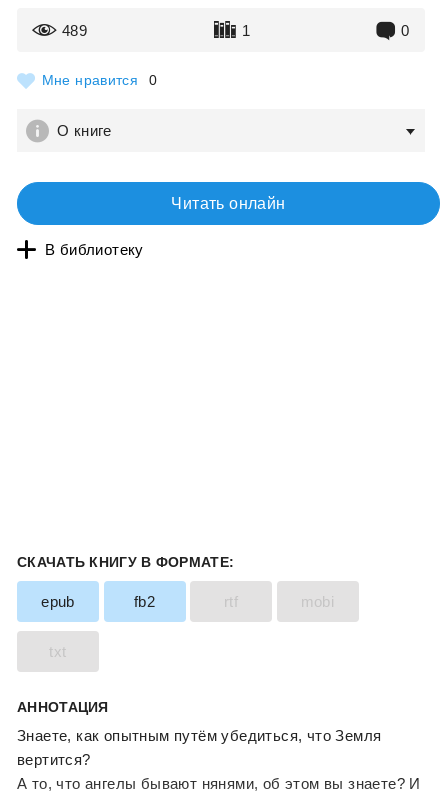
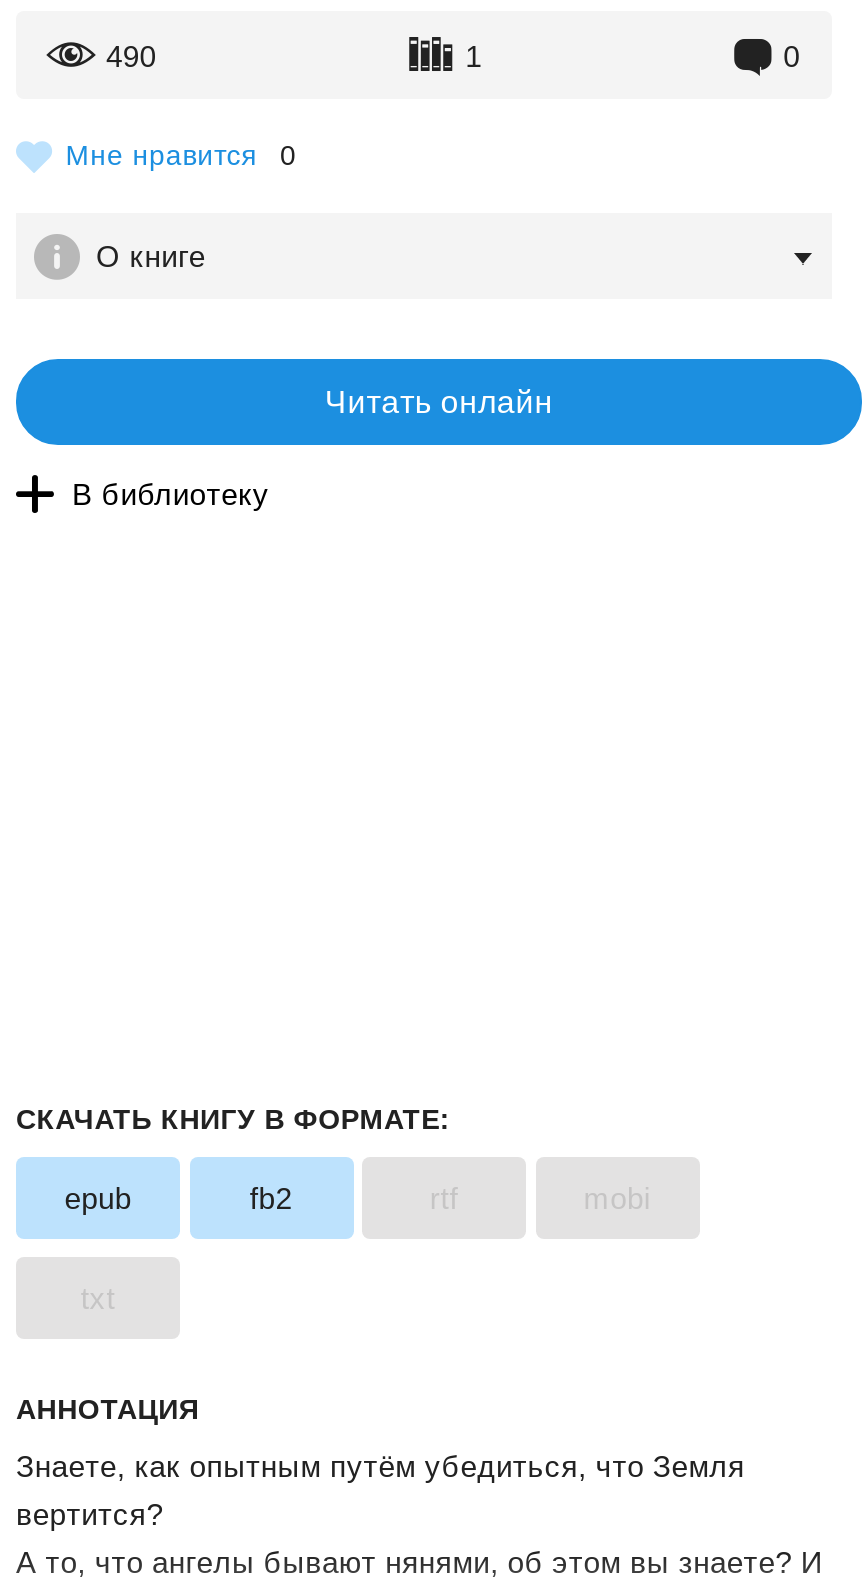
[62,22,87,39] 489 -> [106,39,156,73] 490

